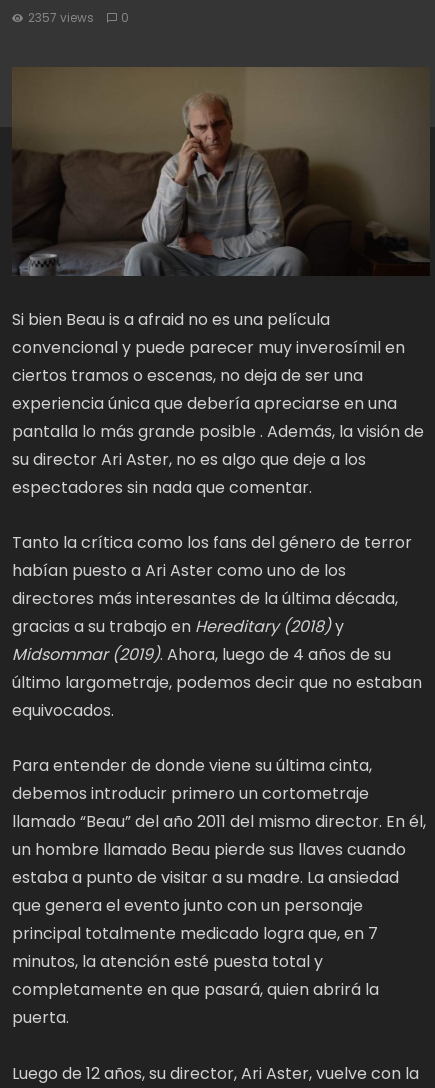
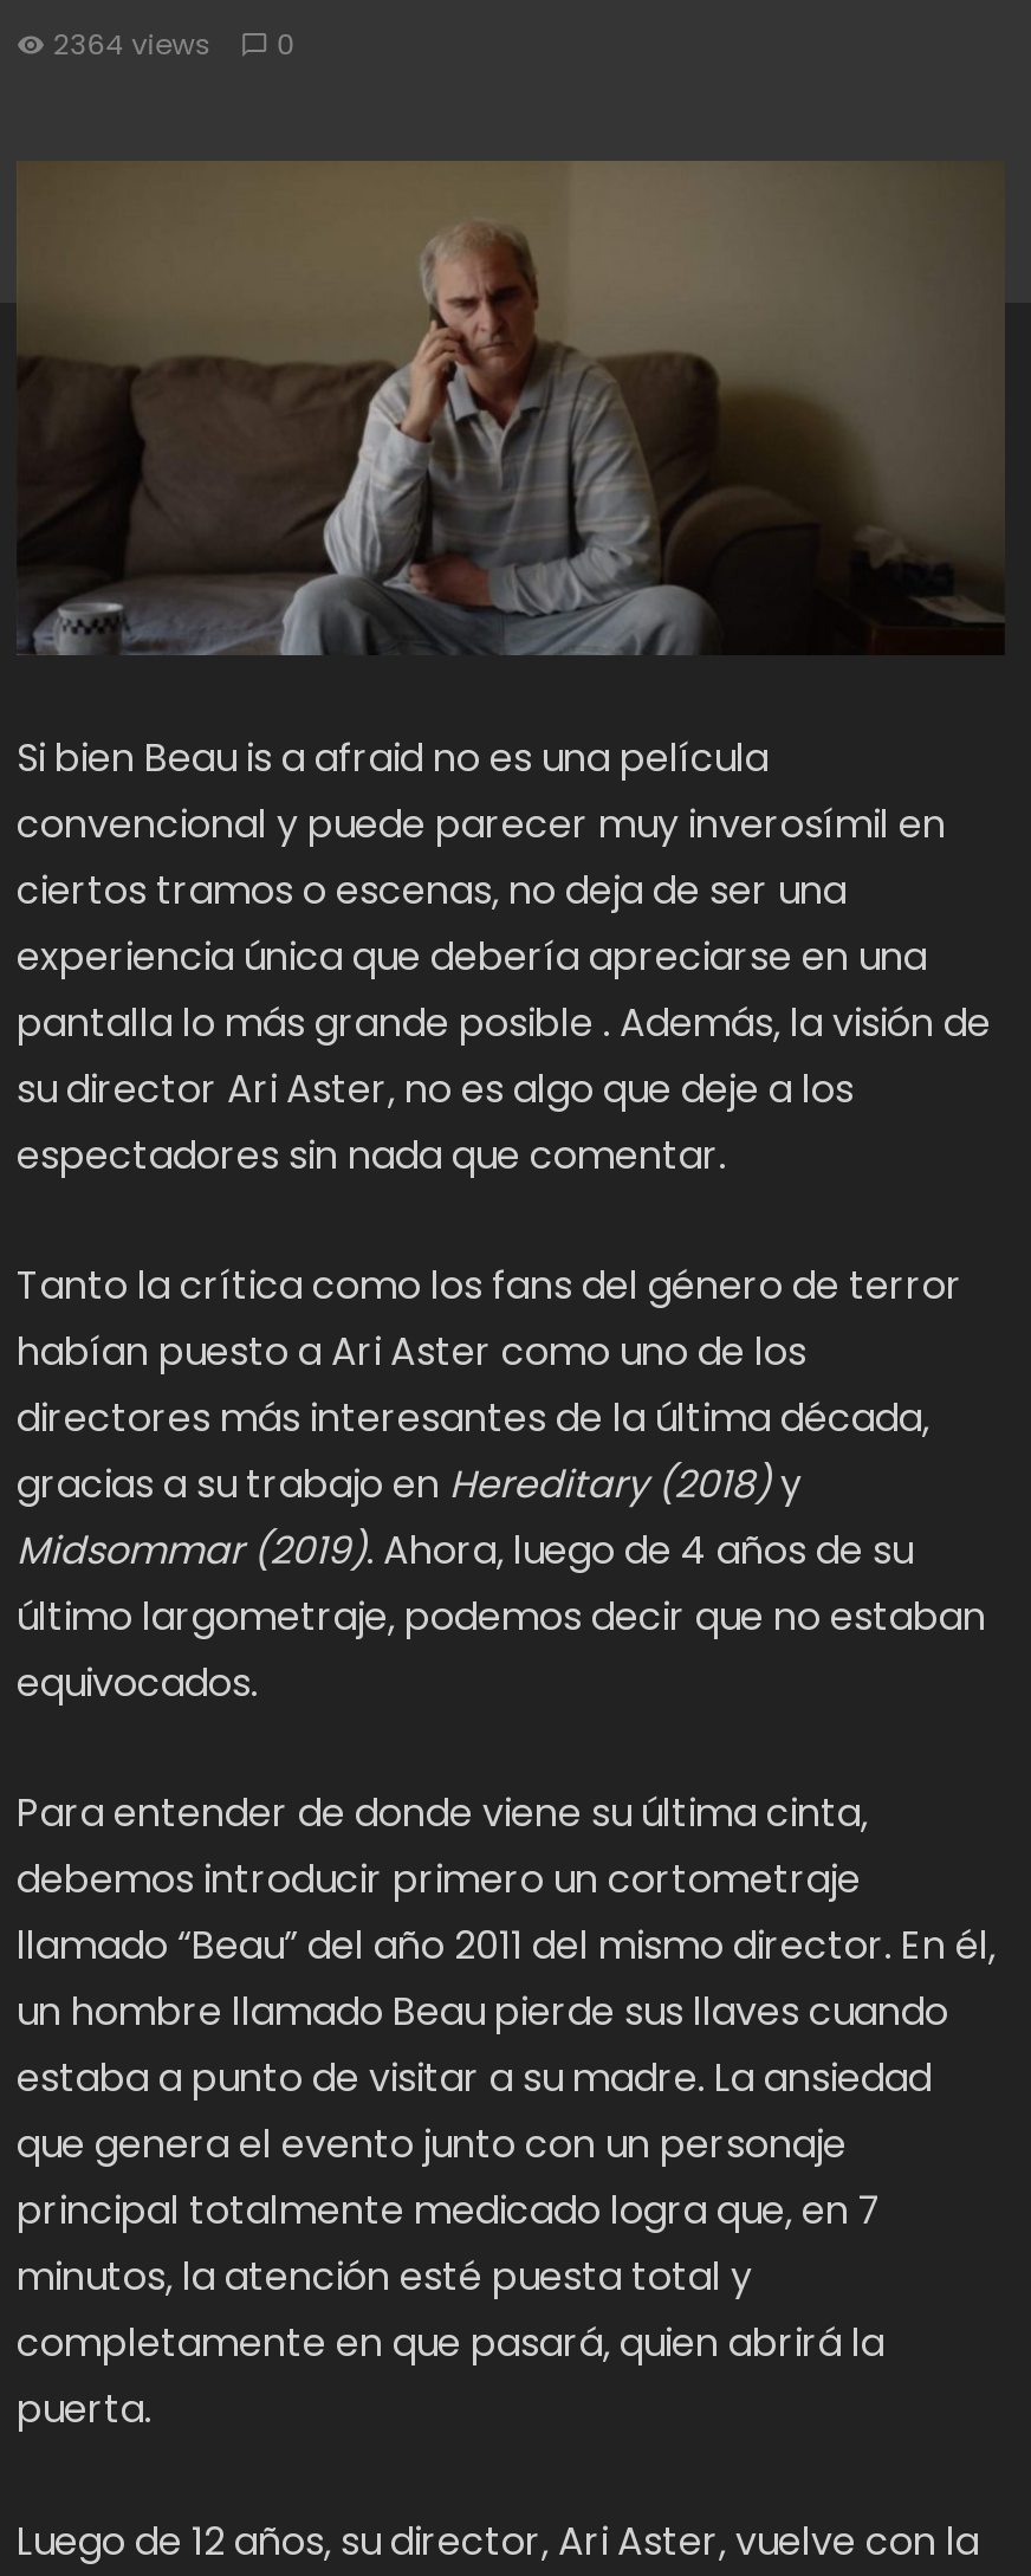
[28,9,129,26] 2357 views 0 -> [53,24,296,64] 2364 views 0

